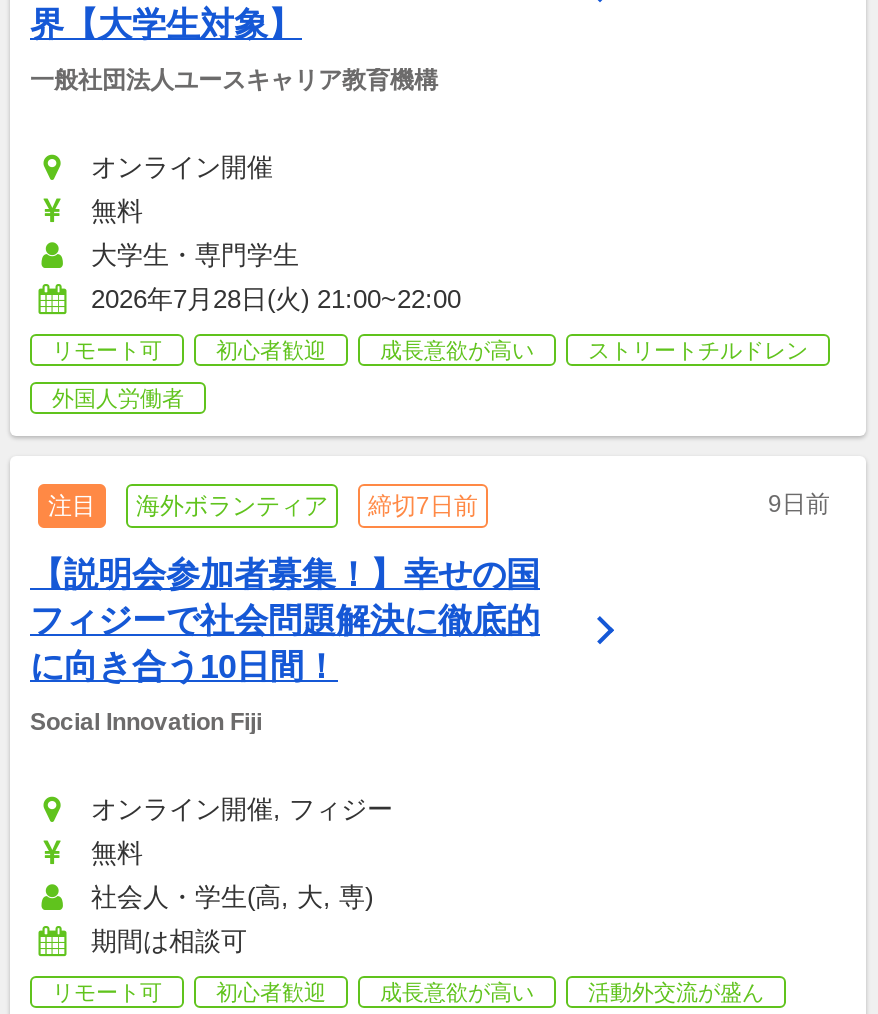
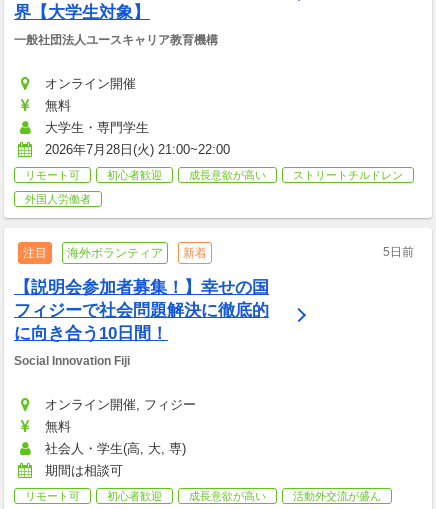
[368,489,830,519] 締切7日前 | 9日前 -> [183,244,414,259] 新着 | 5日前

